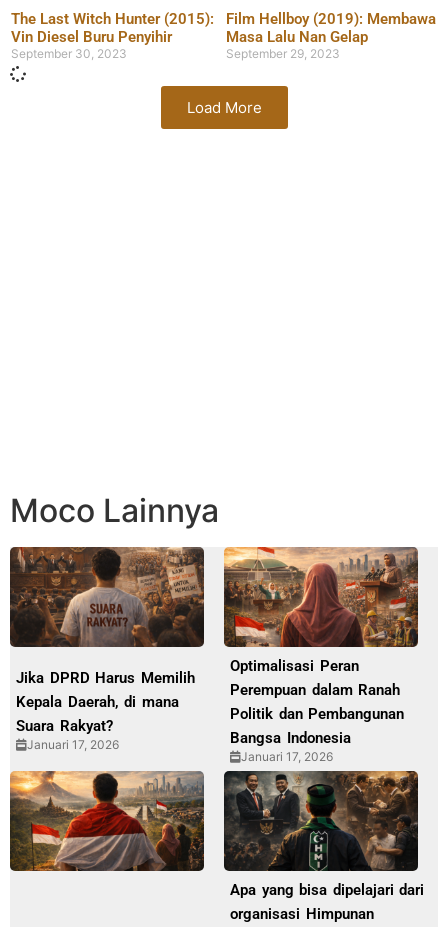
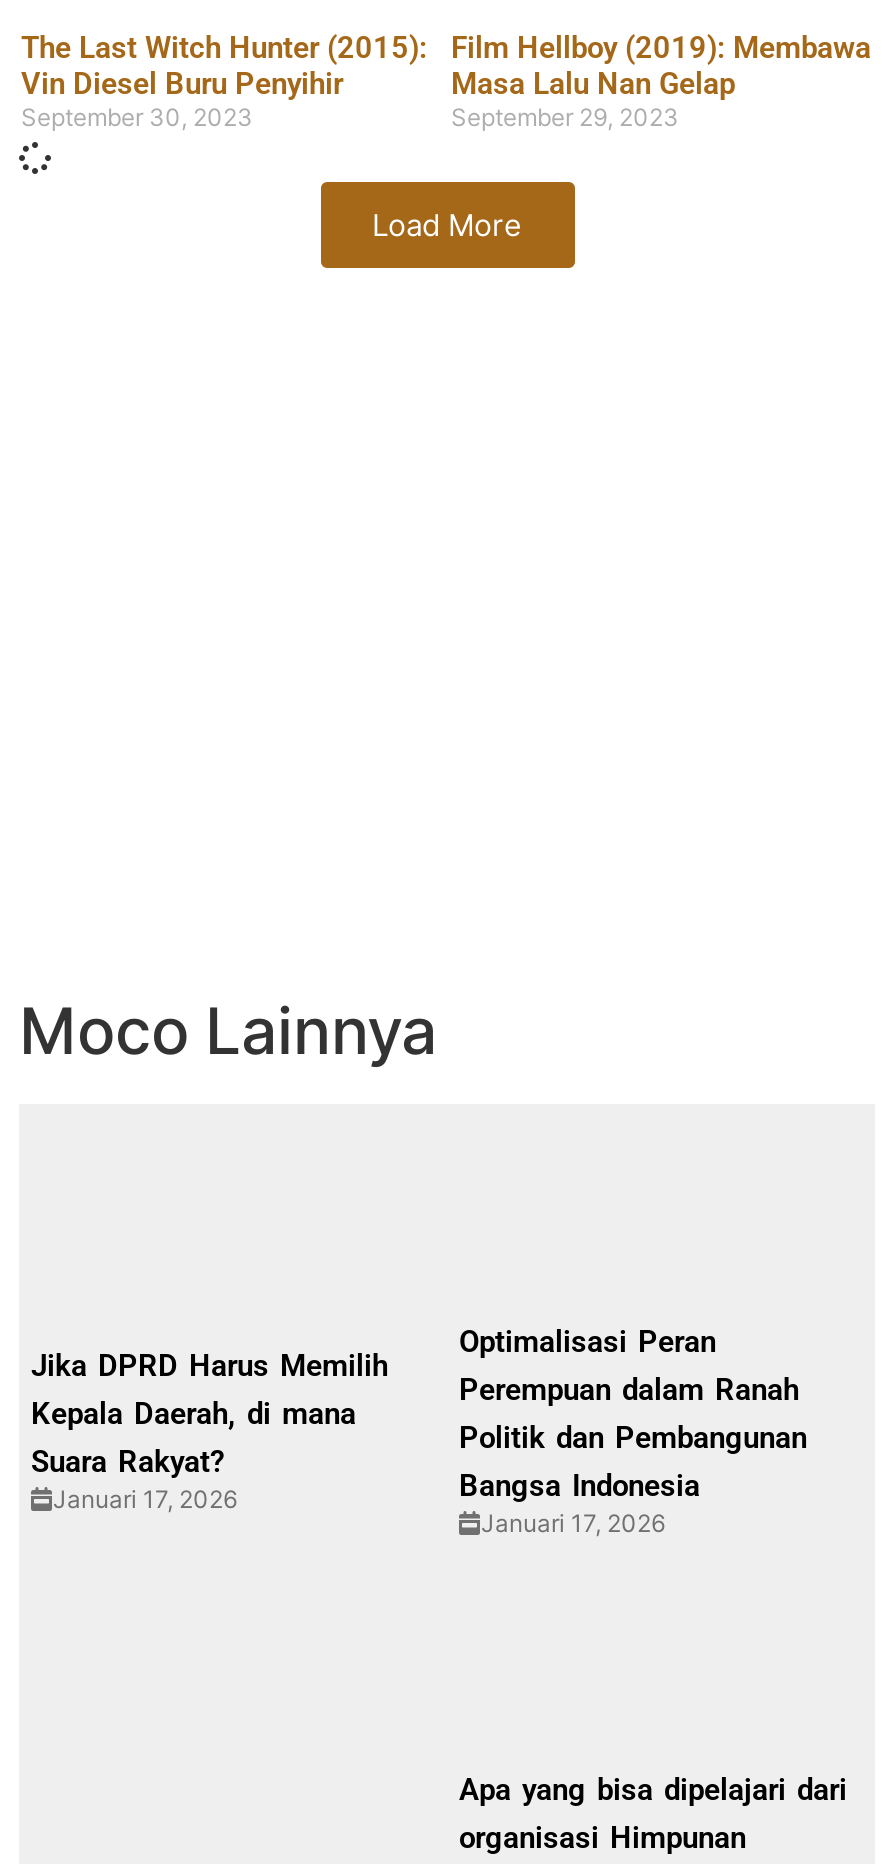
[9,546,205,648] [image] -> none
[223,546,419,648] [image] -> none
[9,770,205,872] [image] -> none
[223,770,419,872] [image] -> none

